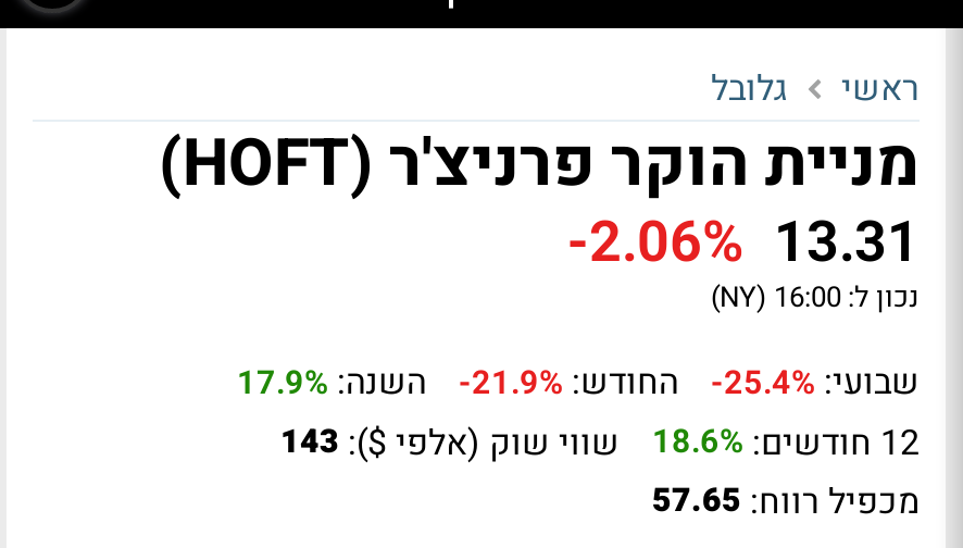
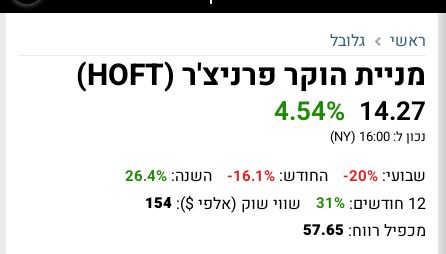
[567,202,743,285] -2.06% -> [274,93,345,131] 4.54%
[774,202,920,285] 13.31 -> [359,93,426,131] 14.27
[237,358,426,410] השנה: 17.9% -> [125,164,212,188] השנה: 26.4%
[459,358,678,410] החודש: -21.9% -> [227,164,328,188] החודש: -16.1%
[711,358,920,410] שבועי: -25.4% -> [343,164,426,188] שבועי: -20%
[280,416,620,469] שווי שוק (אלפי $): 143 -> [145,191,301,215] שווי שוק (אלפי $): 154
[652,418,743,465] 18.6% -> [316,192,345,214] 31%

